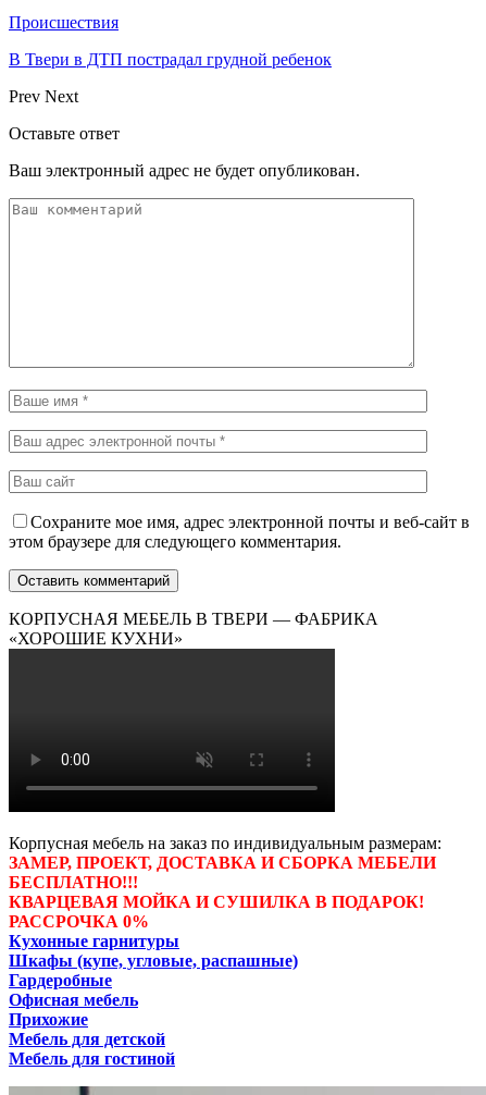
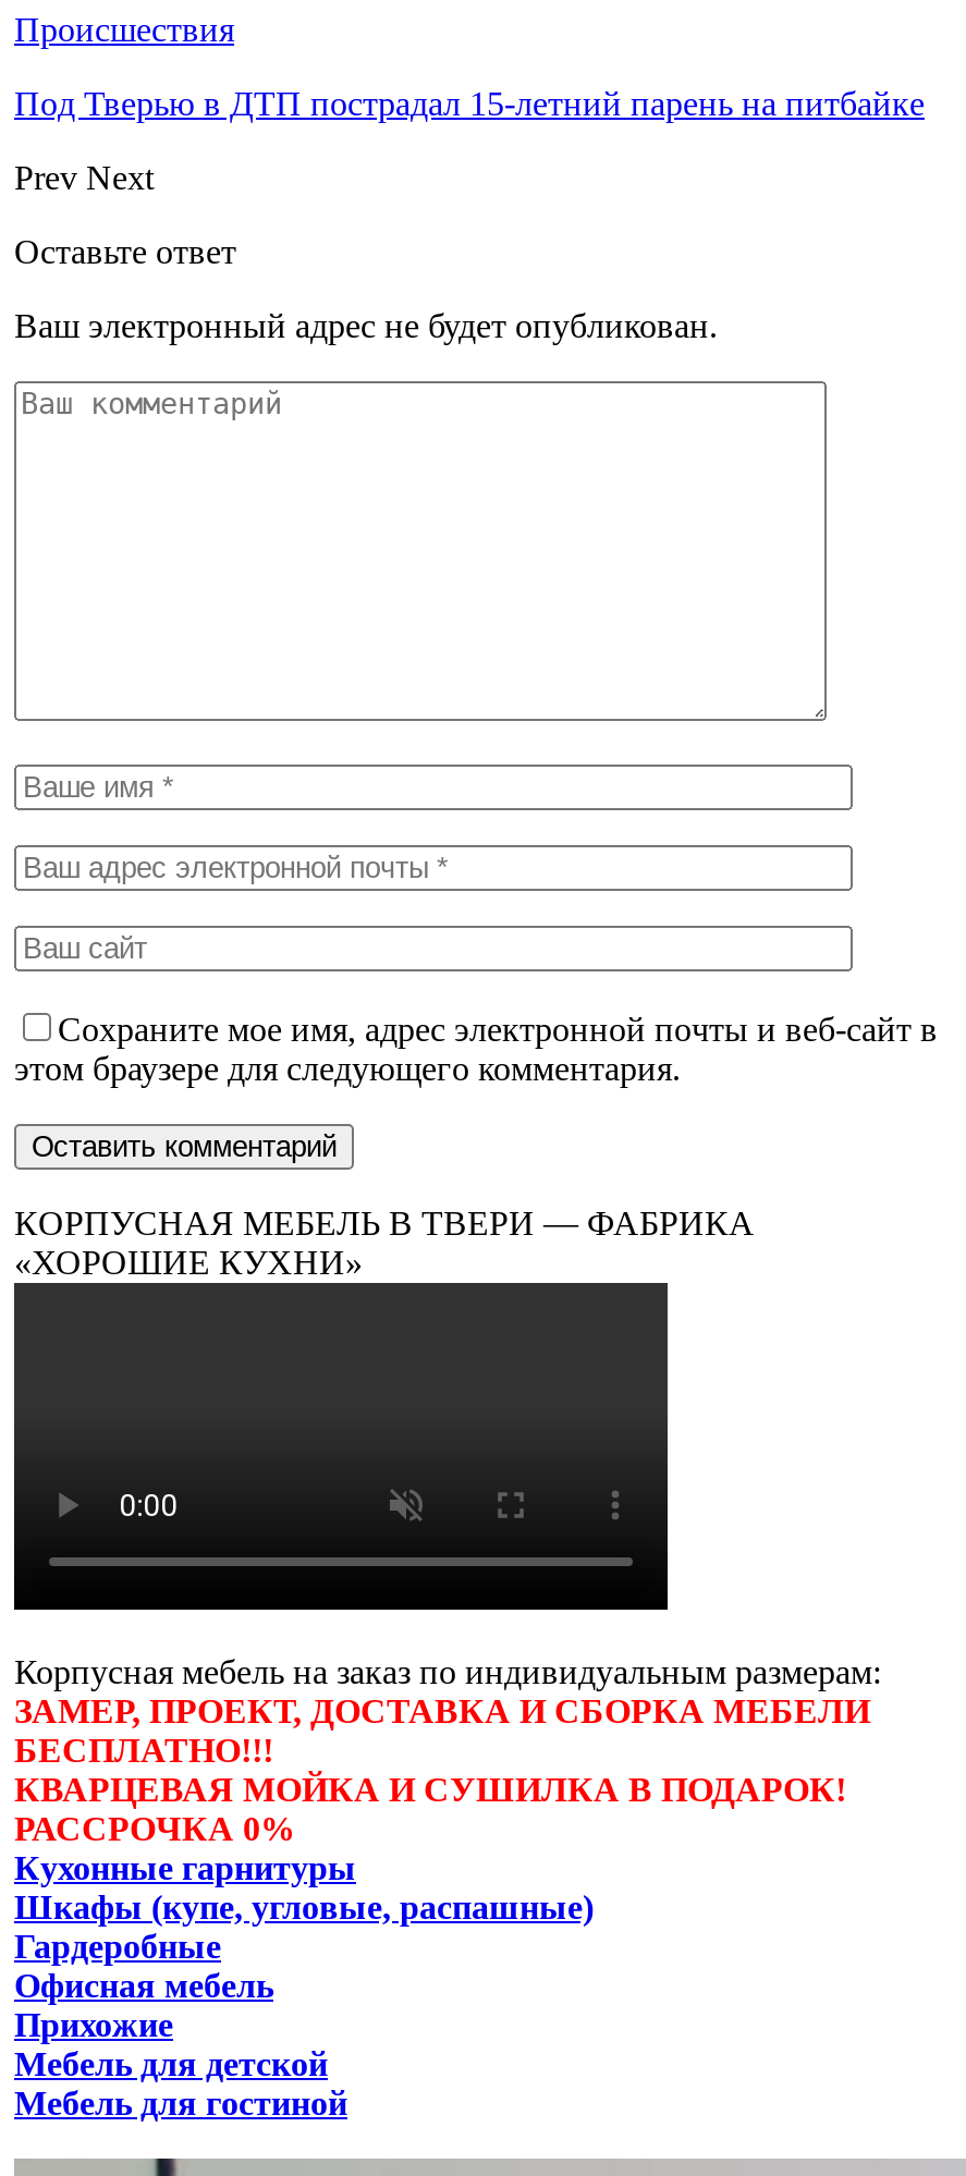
[9,50,332,68] В Твери в ДТП пострадал грудной ребенок -> [14,85,925,122] Под Тверью в ДТП пострадал 15-летний парень на питбайке

